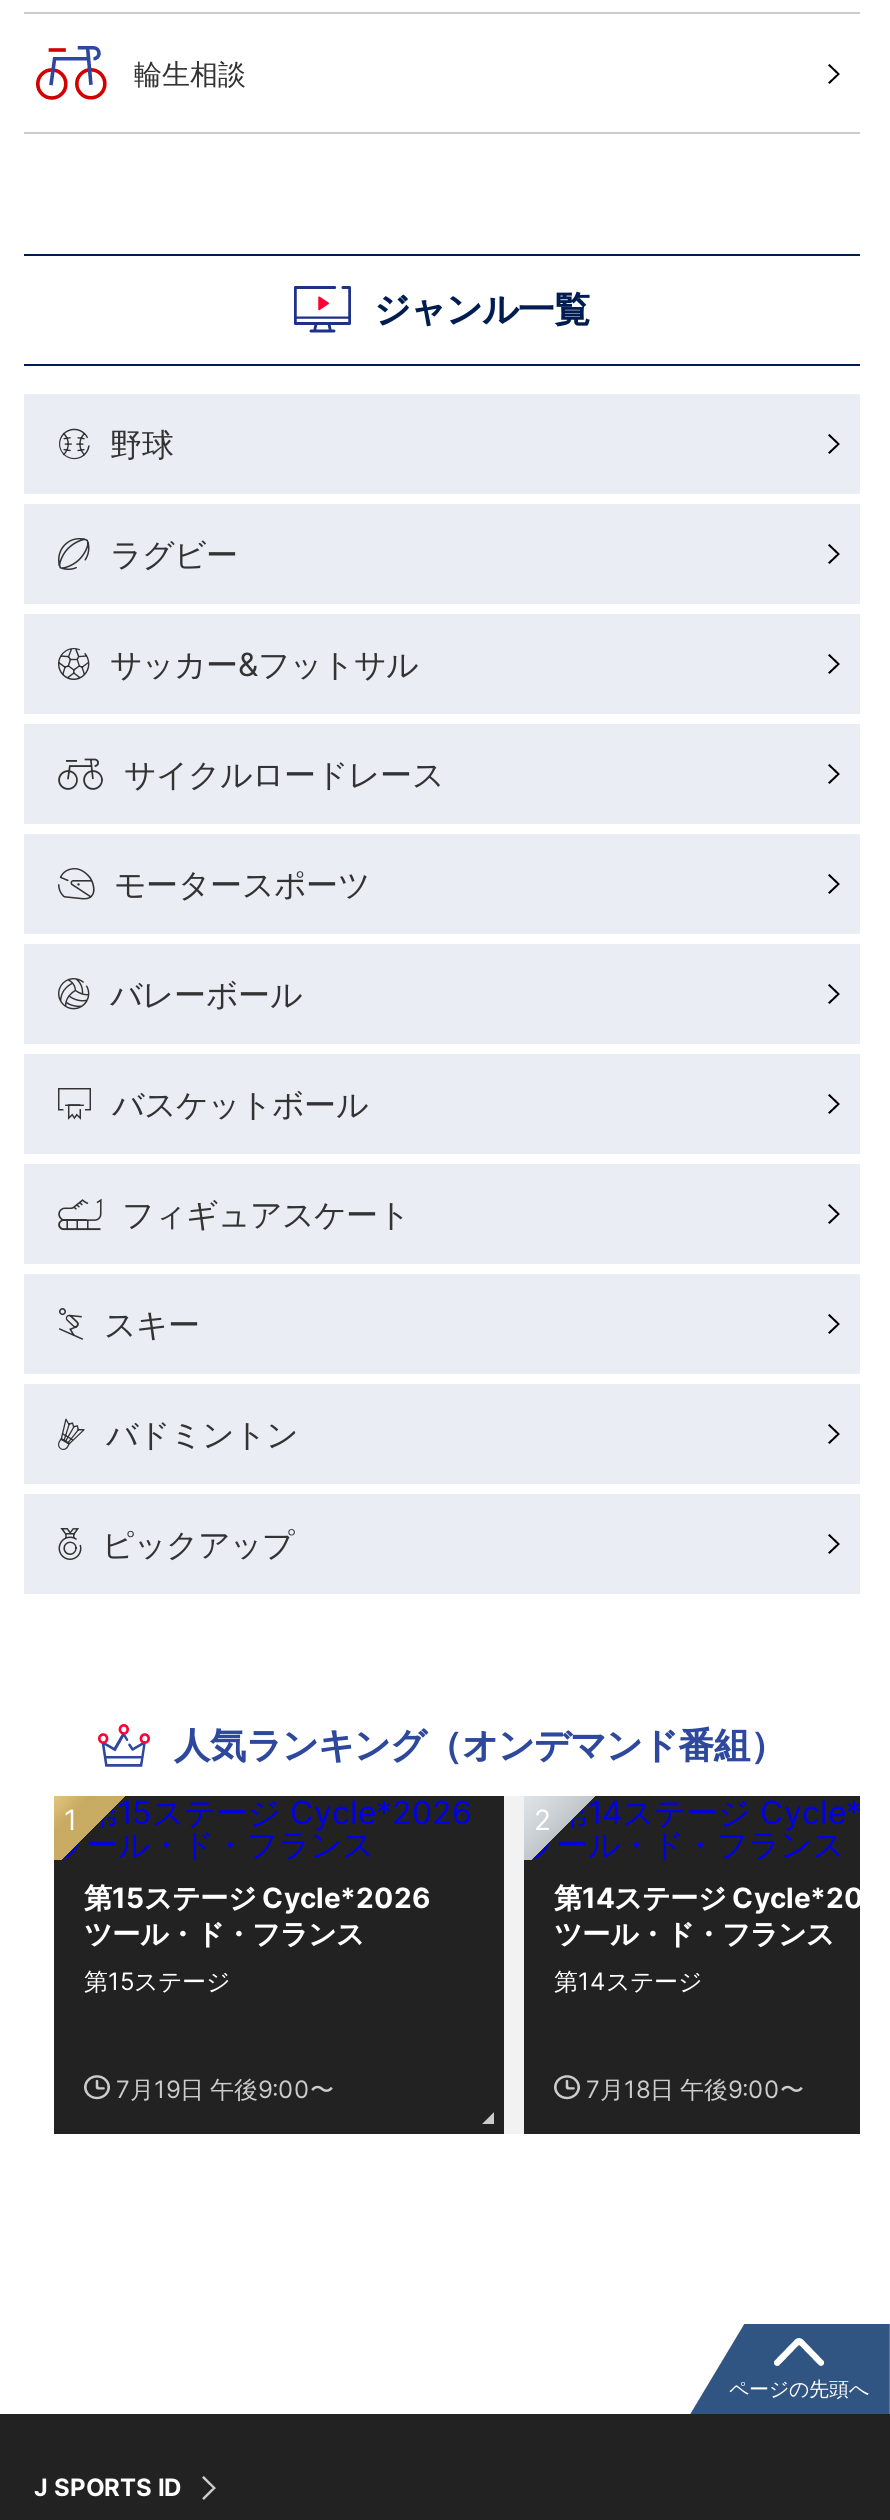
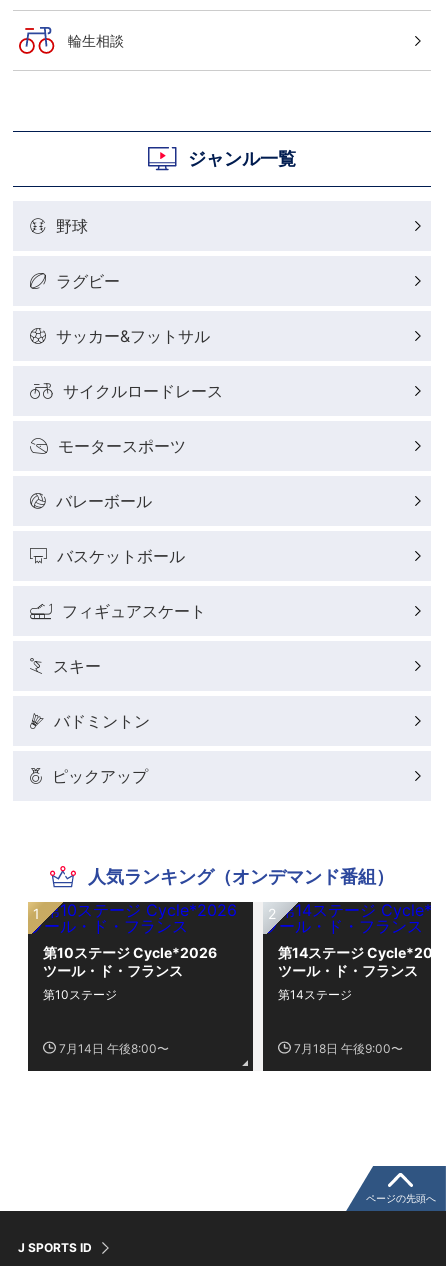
[84,1879,458,1913] 第15ステージ Cycle*2026 -> [43,944,231,961] 第10ステージ Cycle*2026
[84,1965,230,1995] 第15ステージ -> [43,987,117,1002] 第10ステージ
[116,2074,334,2104] 7月19日 午後9:00〜 -> [59,1041,169,1056] 7月14日 午後8:00〜

